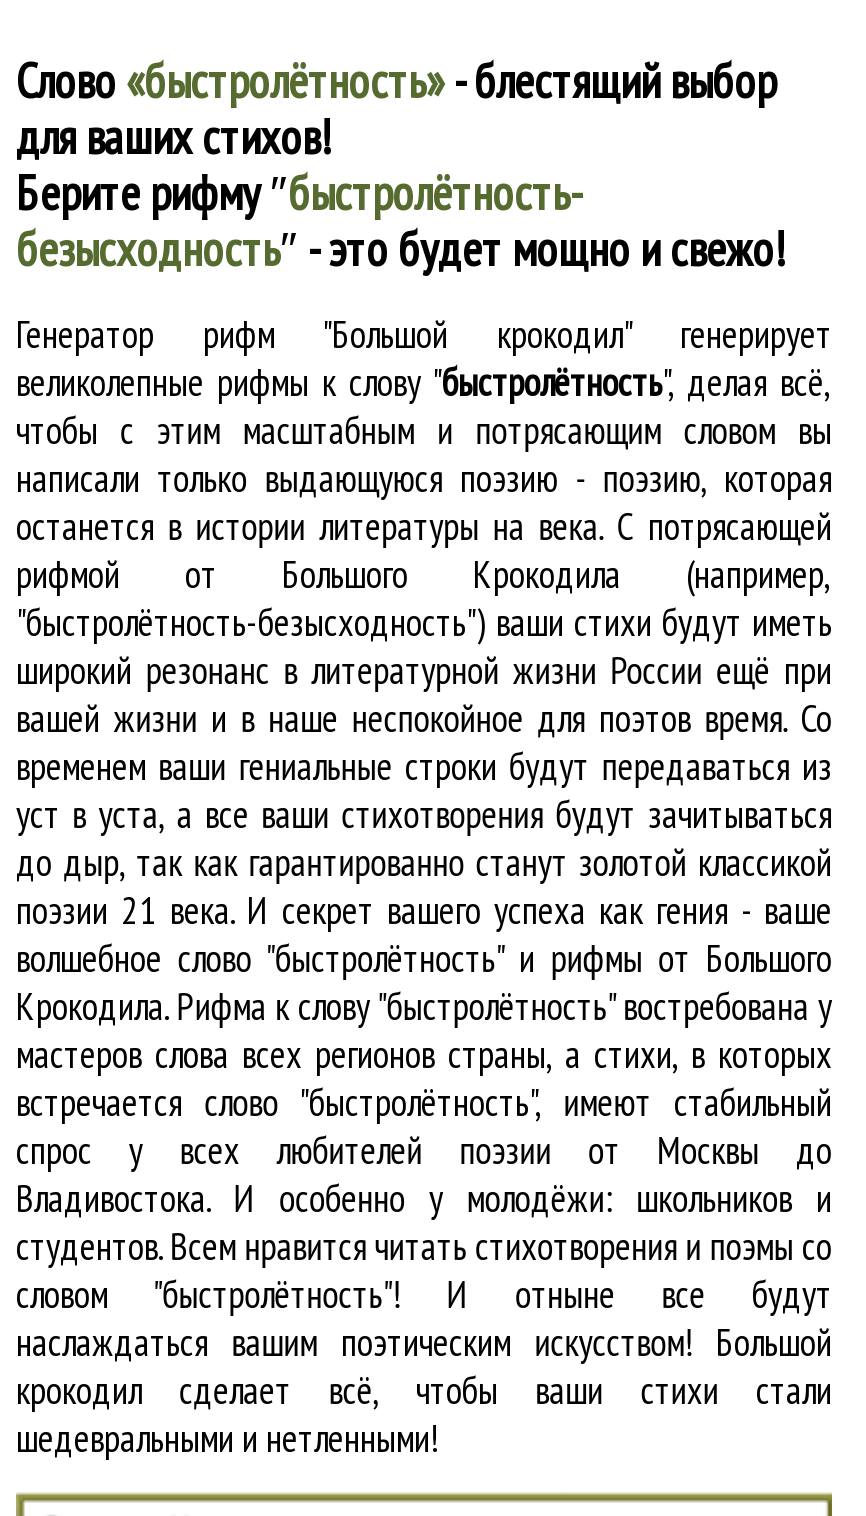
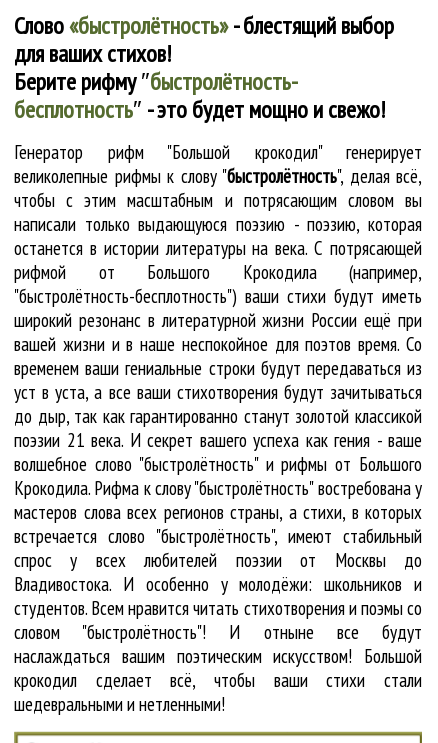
[16,218,784,280] безысходность″ - это будет мощно и свежо! -> [14,94,385,125] бесплотность″ - это будет мощно и свежо!
[16,598,832,646] "быстролётность-безысходность") ваши стихи будут иметь -> [14,284,422,308] "быстролётность-бесплотность") ваши стихи будут иметь

